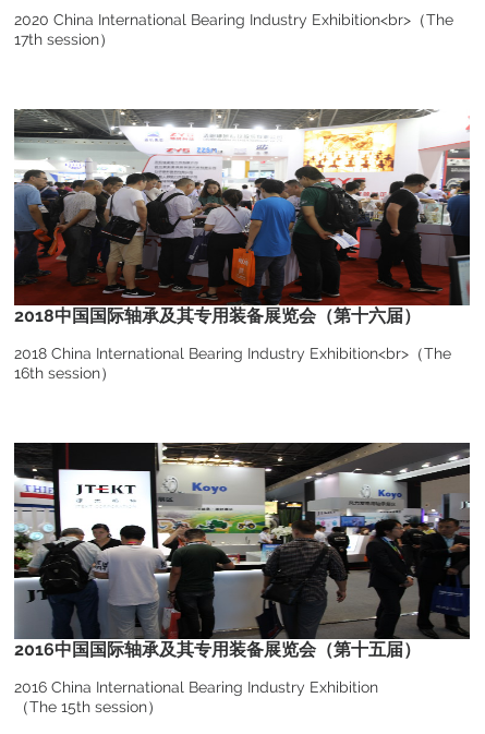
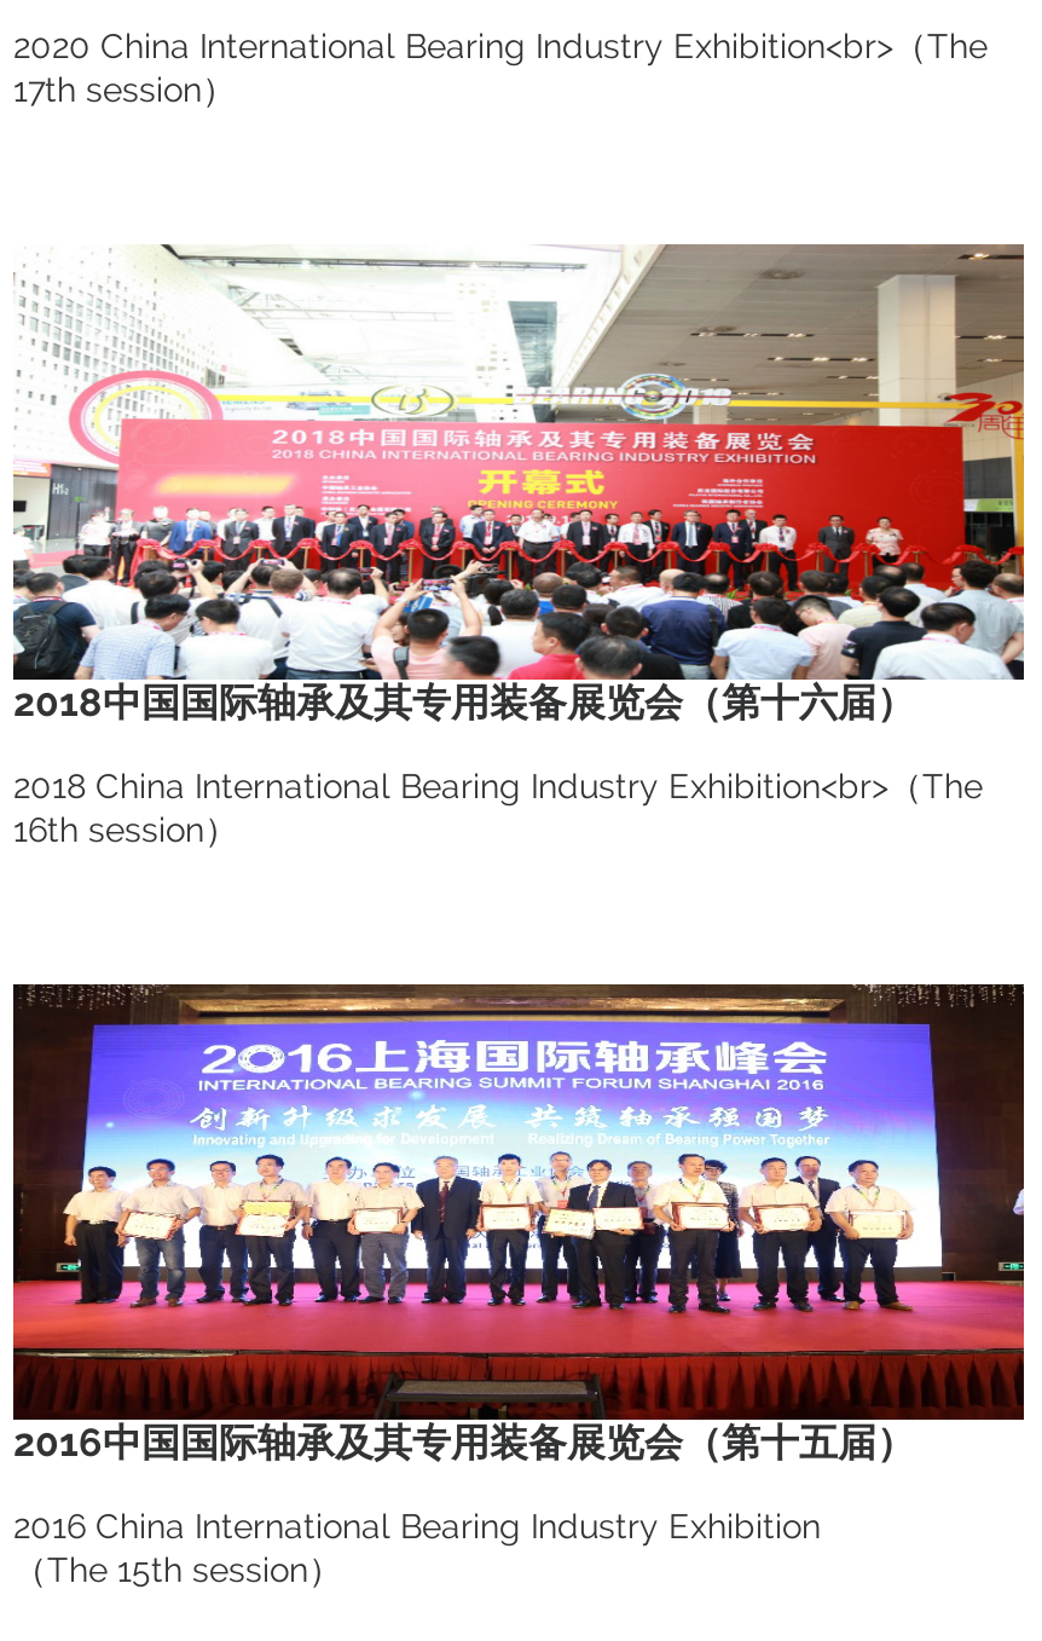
[13,108,471,306] [image] -> [11,242,1026,680] [image]
[13,443,471,639] [image] -> [11,984,1026,1420] [image]

